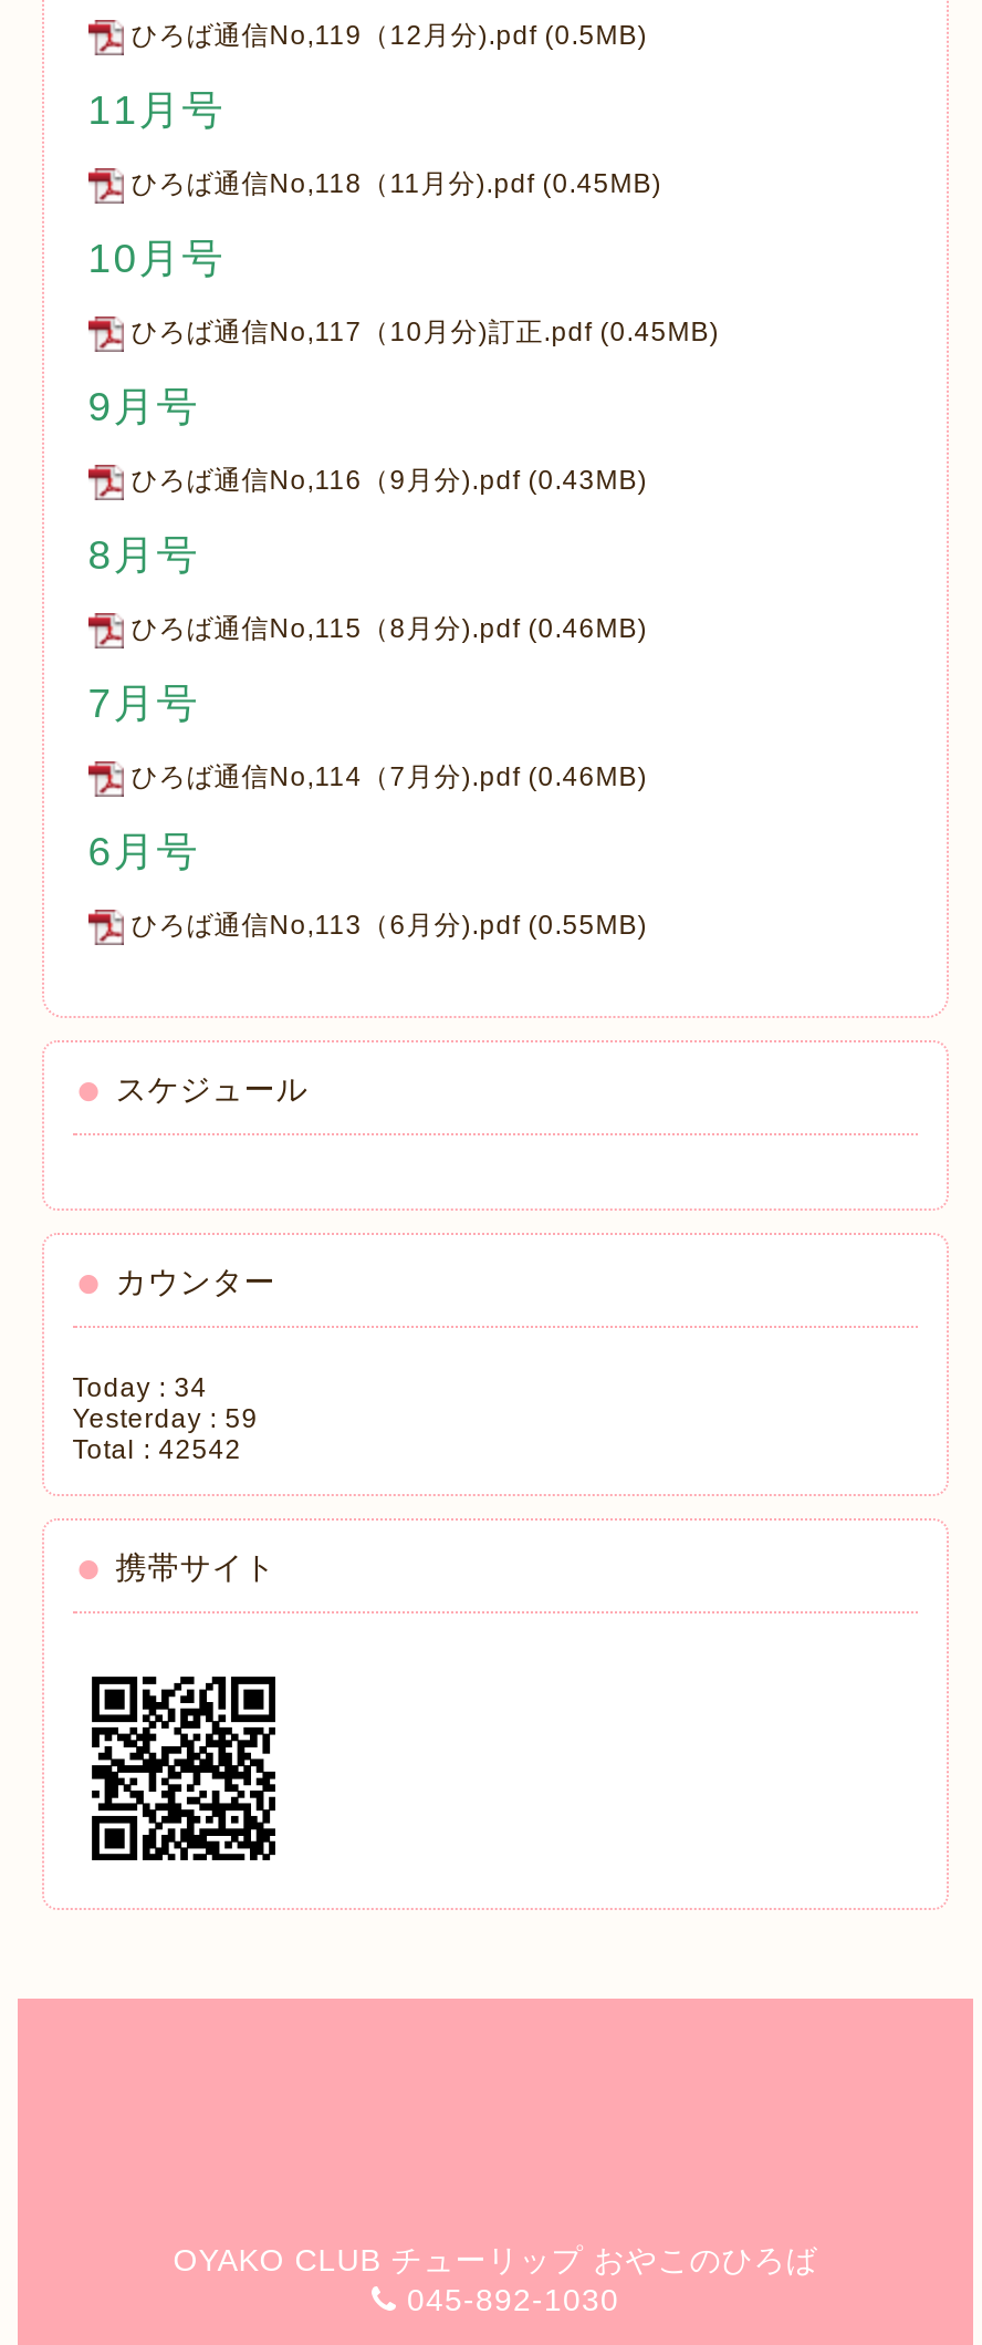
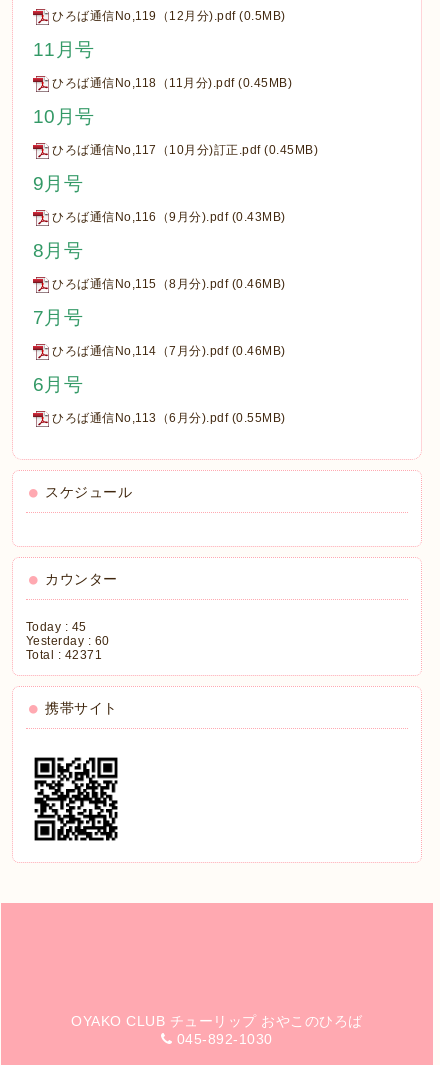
[73,1372,207,1403] Today : 34 -> [26,620,87,634] Today : 45
[73,1403,258,1434] Yesterday : 59 -> [26,634,110,648] Yesterday : 60
[73,1434,242,1465] Total : 42542 -> [26,648,102,662] Total : 42371

